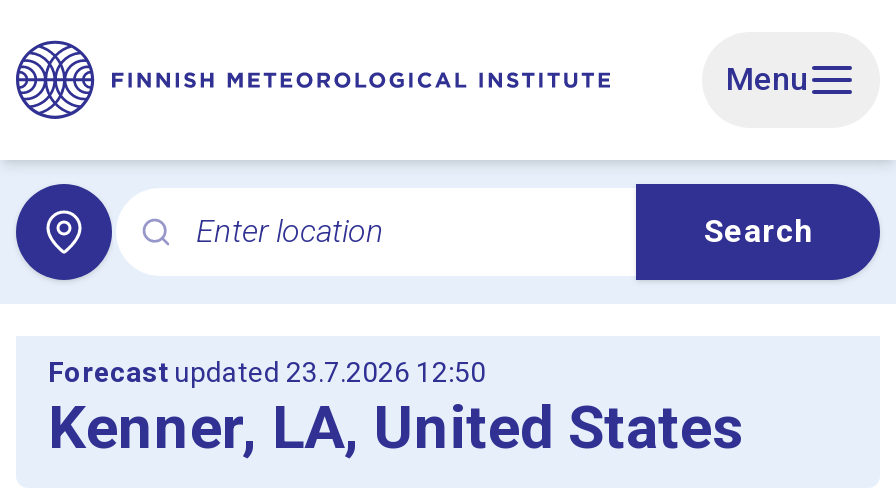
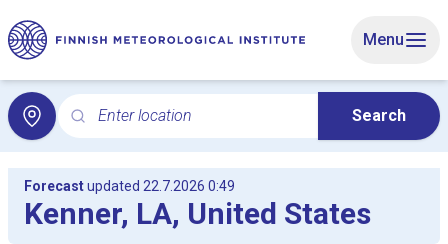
[48,356,486,388] Forecast updated 23.7.2026 12:50 -> [24,178,235,194] Forecast updated 22.7.2026 0:49

